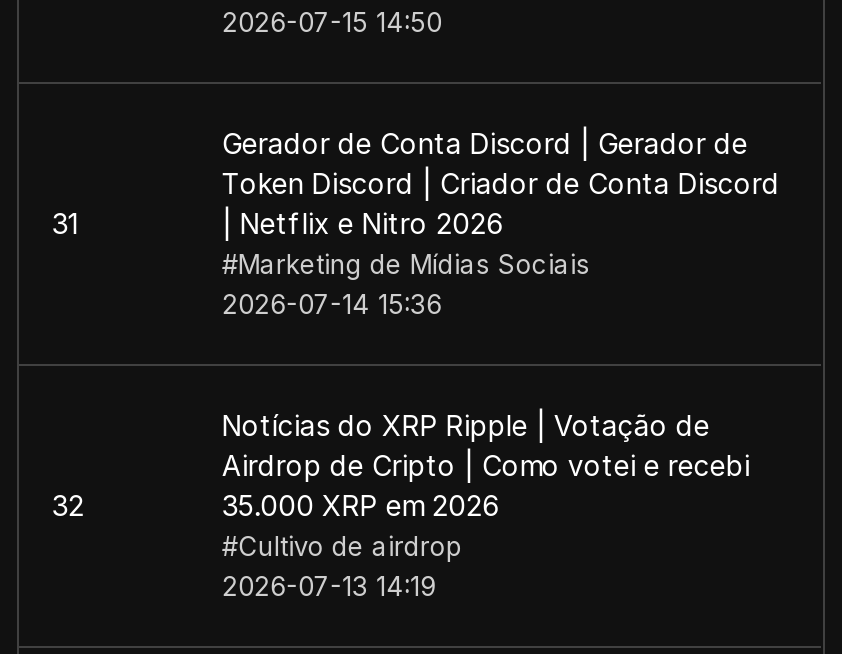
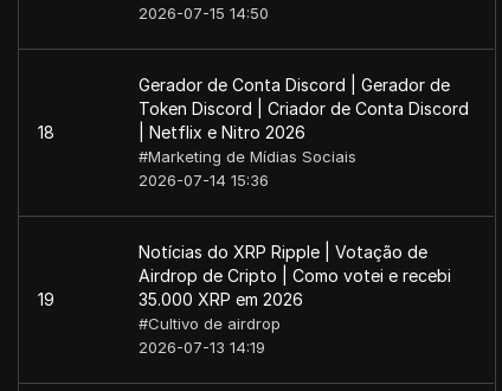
[52,206,78,240] 31 -> [38,122,55,142] 18
[52,488,84,522] 32 -> [38,289,55,309] 19

